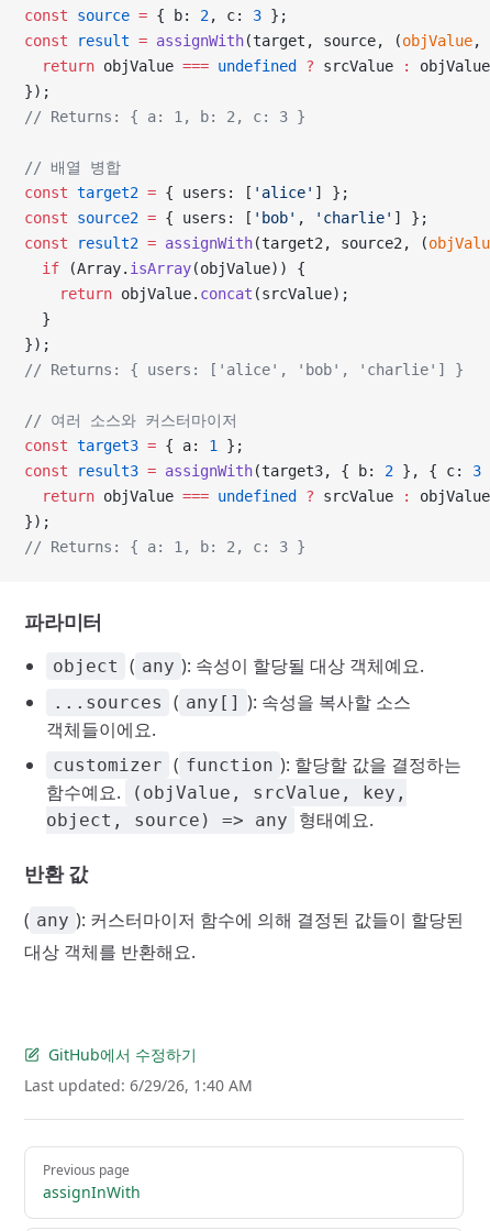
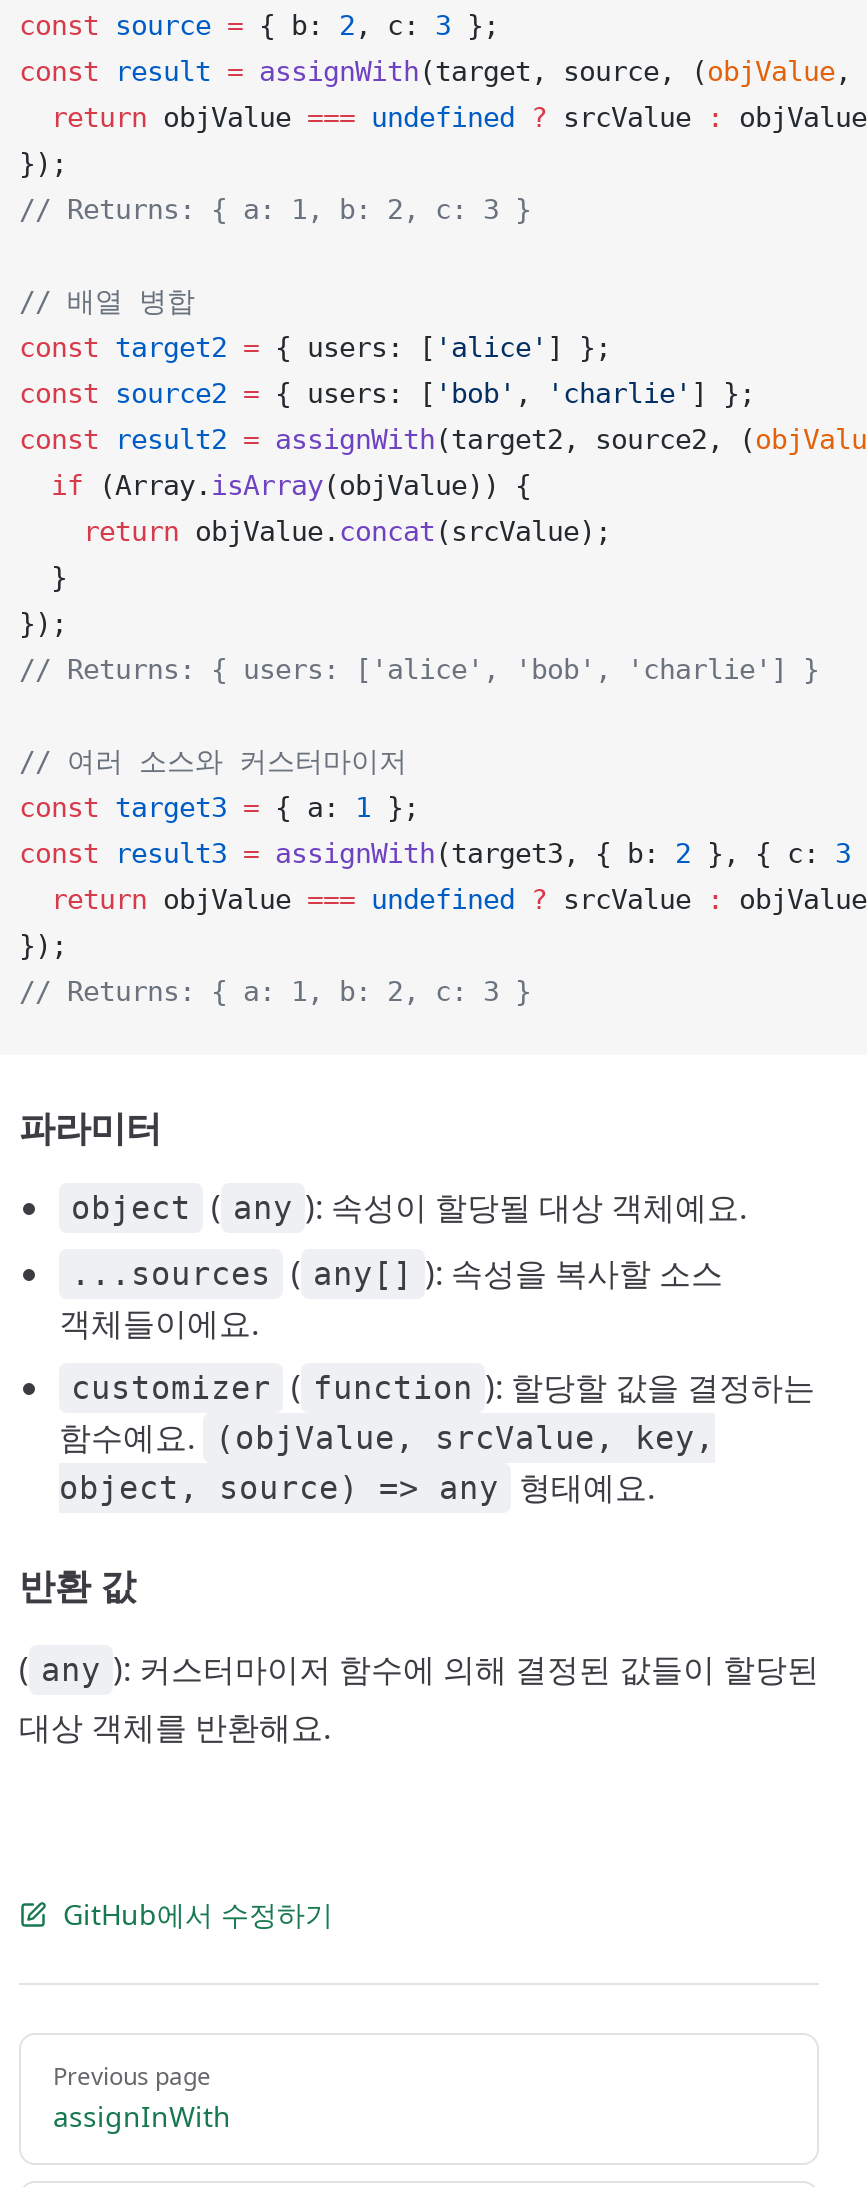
[24,1075,253,1096] Last updated: 6/29/26, 1:40 AM -> none

